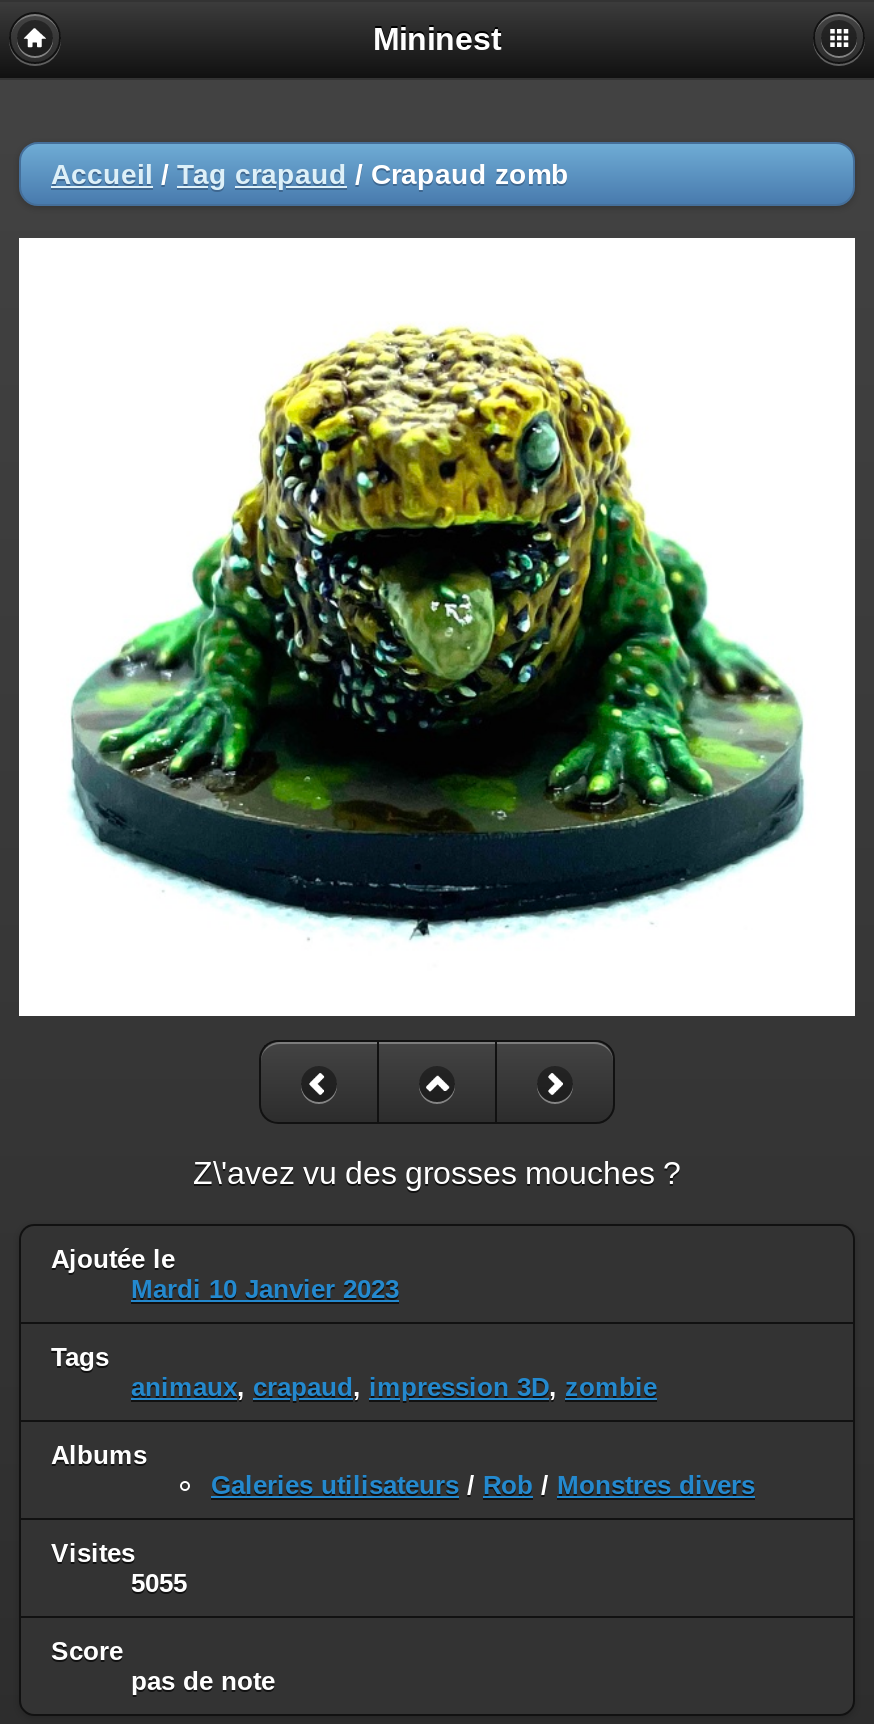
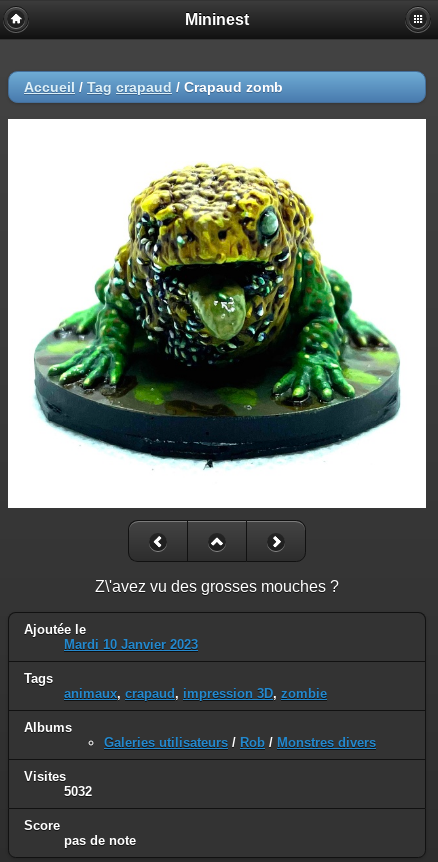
[131,1568,187,1598] 5055 -> [64,784,92,799] 5032

